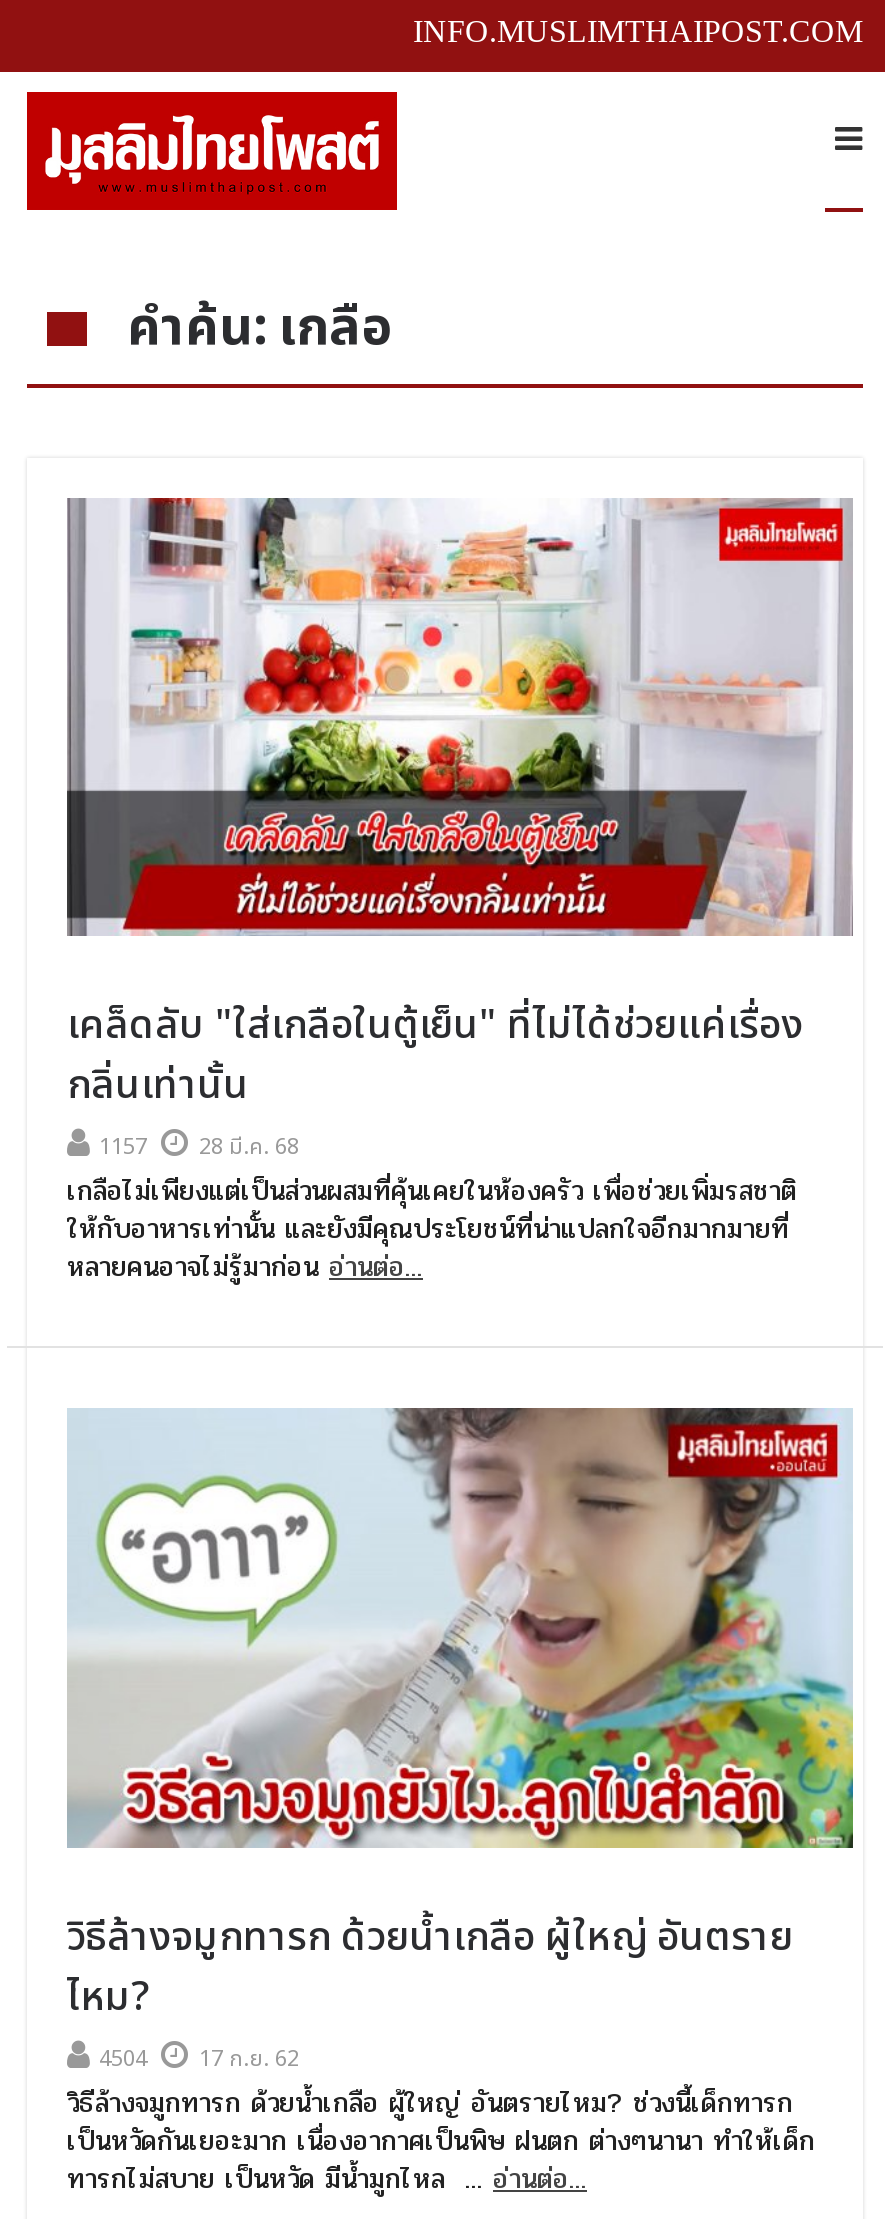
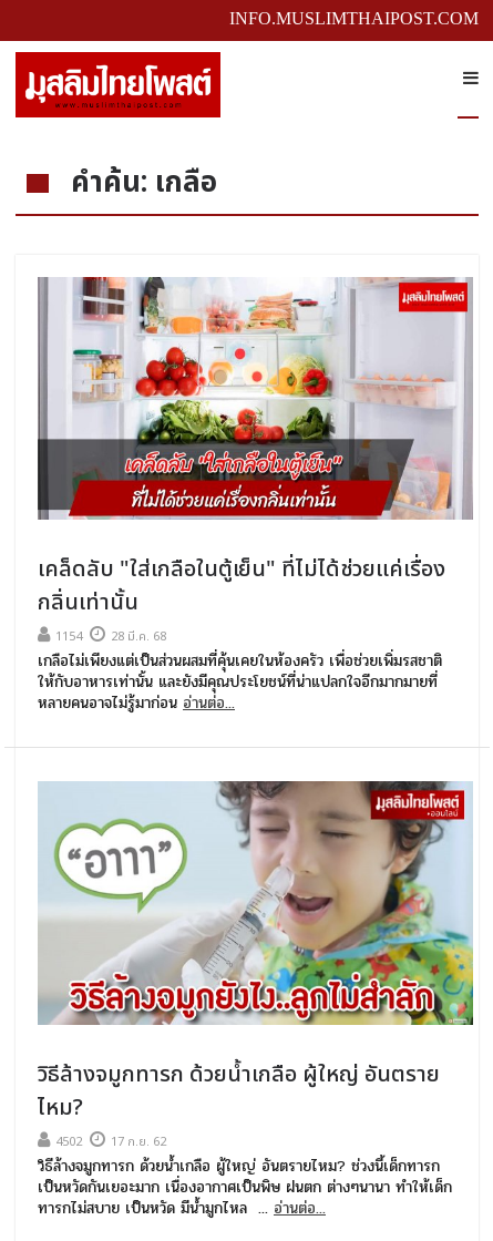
[99,1131,299,1165] 1157 28 มี.ค. 68 -> [55,628,166,646] 1154 28 มี.ค. 68
[99,2042,299,2076] 4504 17 ก.ย. 62 -> [55,1132,166,1151] 4502 17 ก.ย. 62

